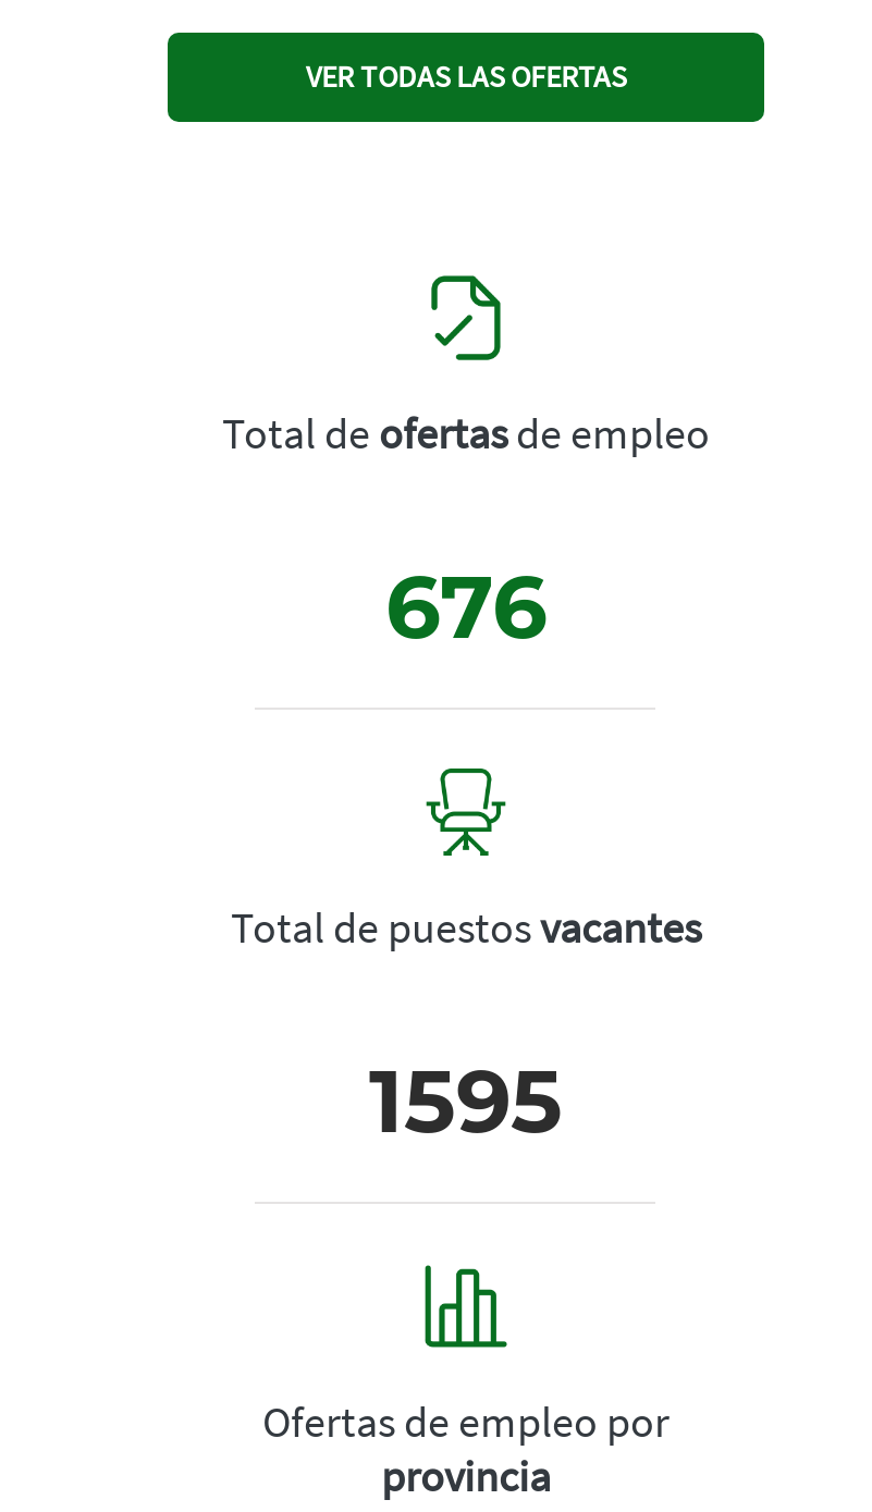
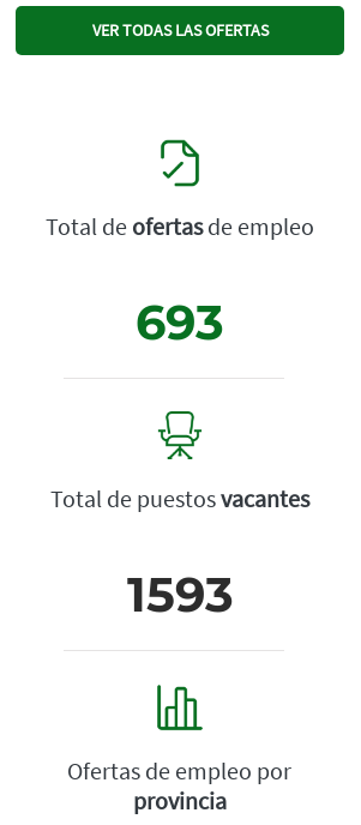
[385,553,546,660] 676 -> [136,293,224,352] 693
[369,1048,563,1154] 1595 -> [127,565,233,624] 1593

